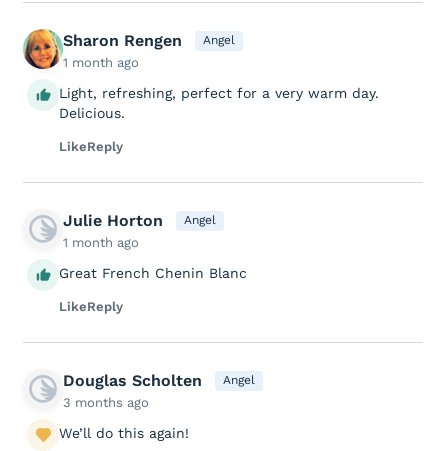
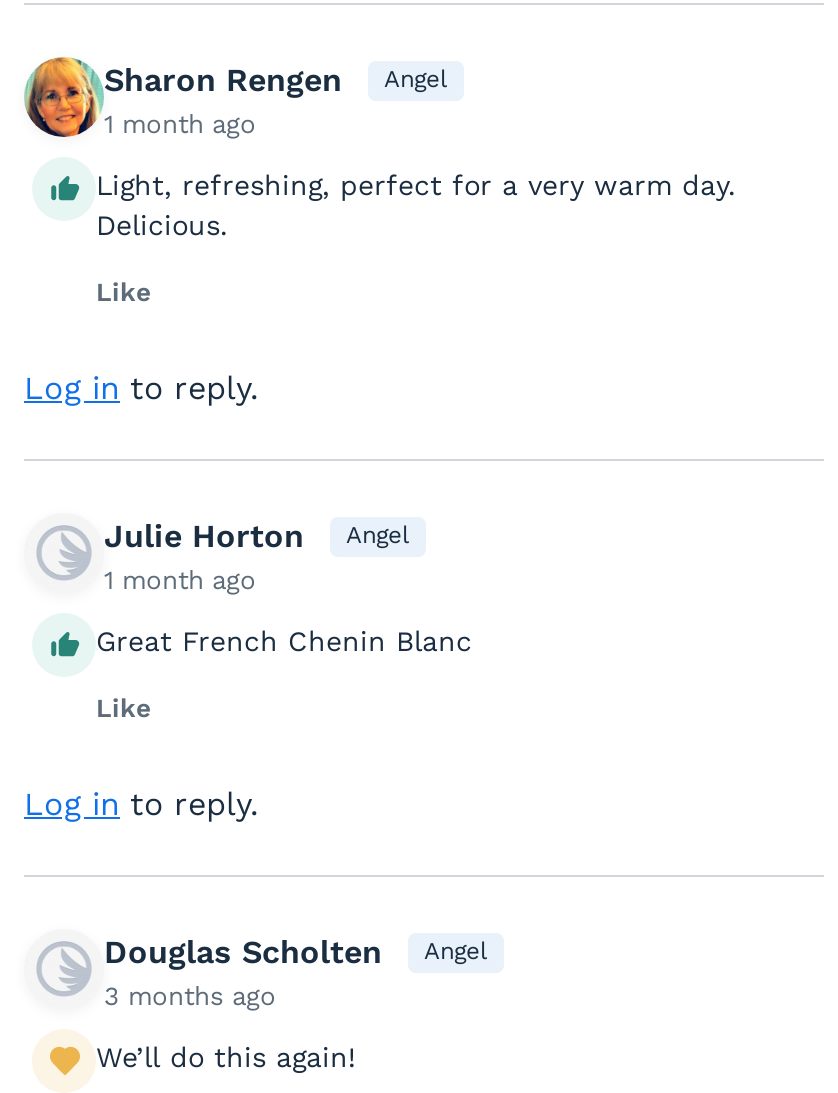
[59,138,123,153] LikeReply -> [24,276,258,406] Like | Log in to reply.
[59,298,123,313] LikeReply -> [24,692,258,822] Like | Log in to reply.

